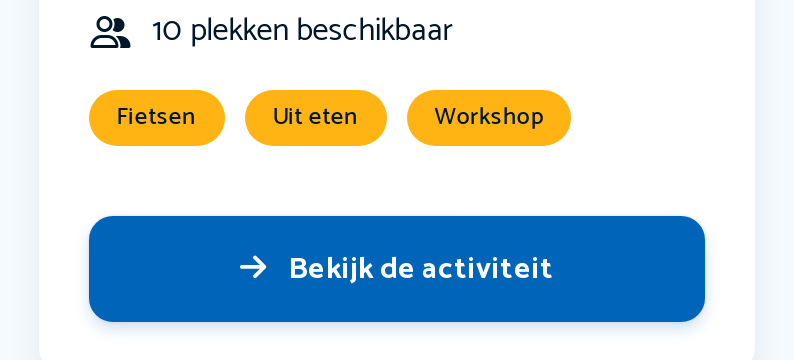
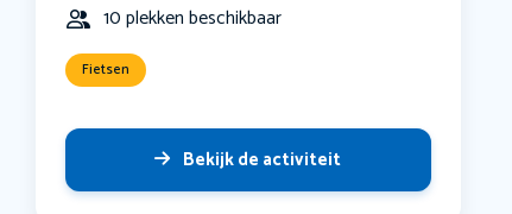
[273,99,543,137] Uit eten | Workshop -> none

